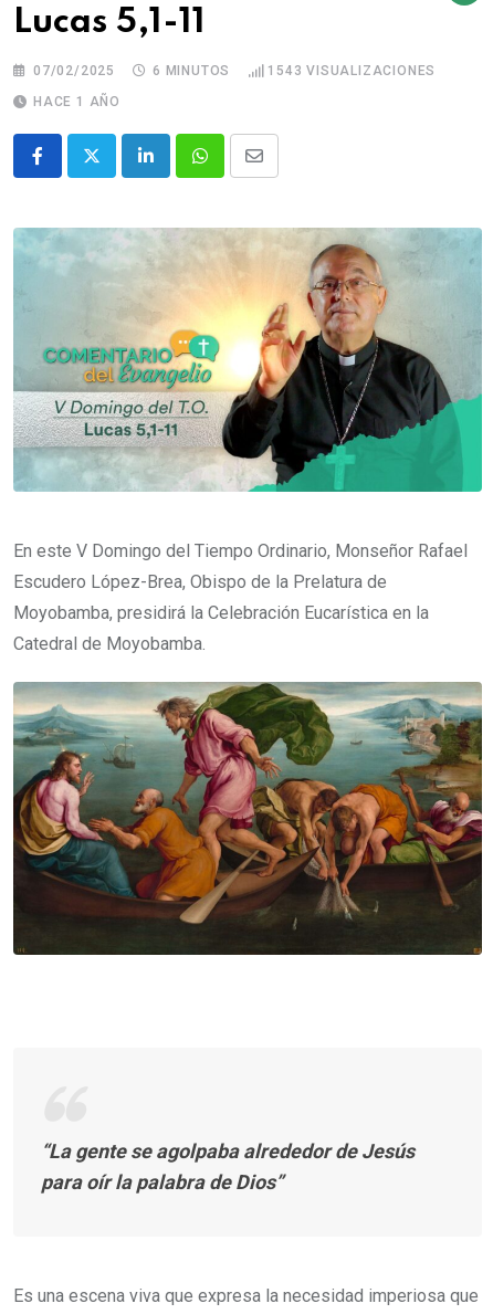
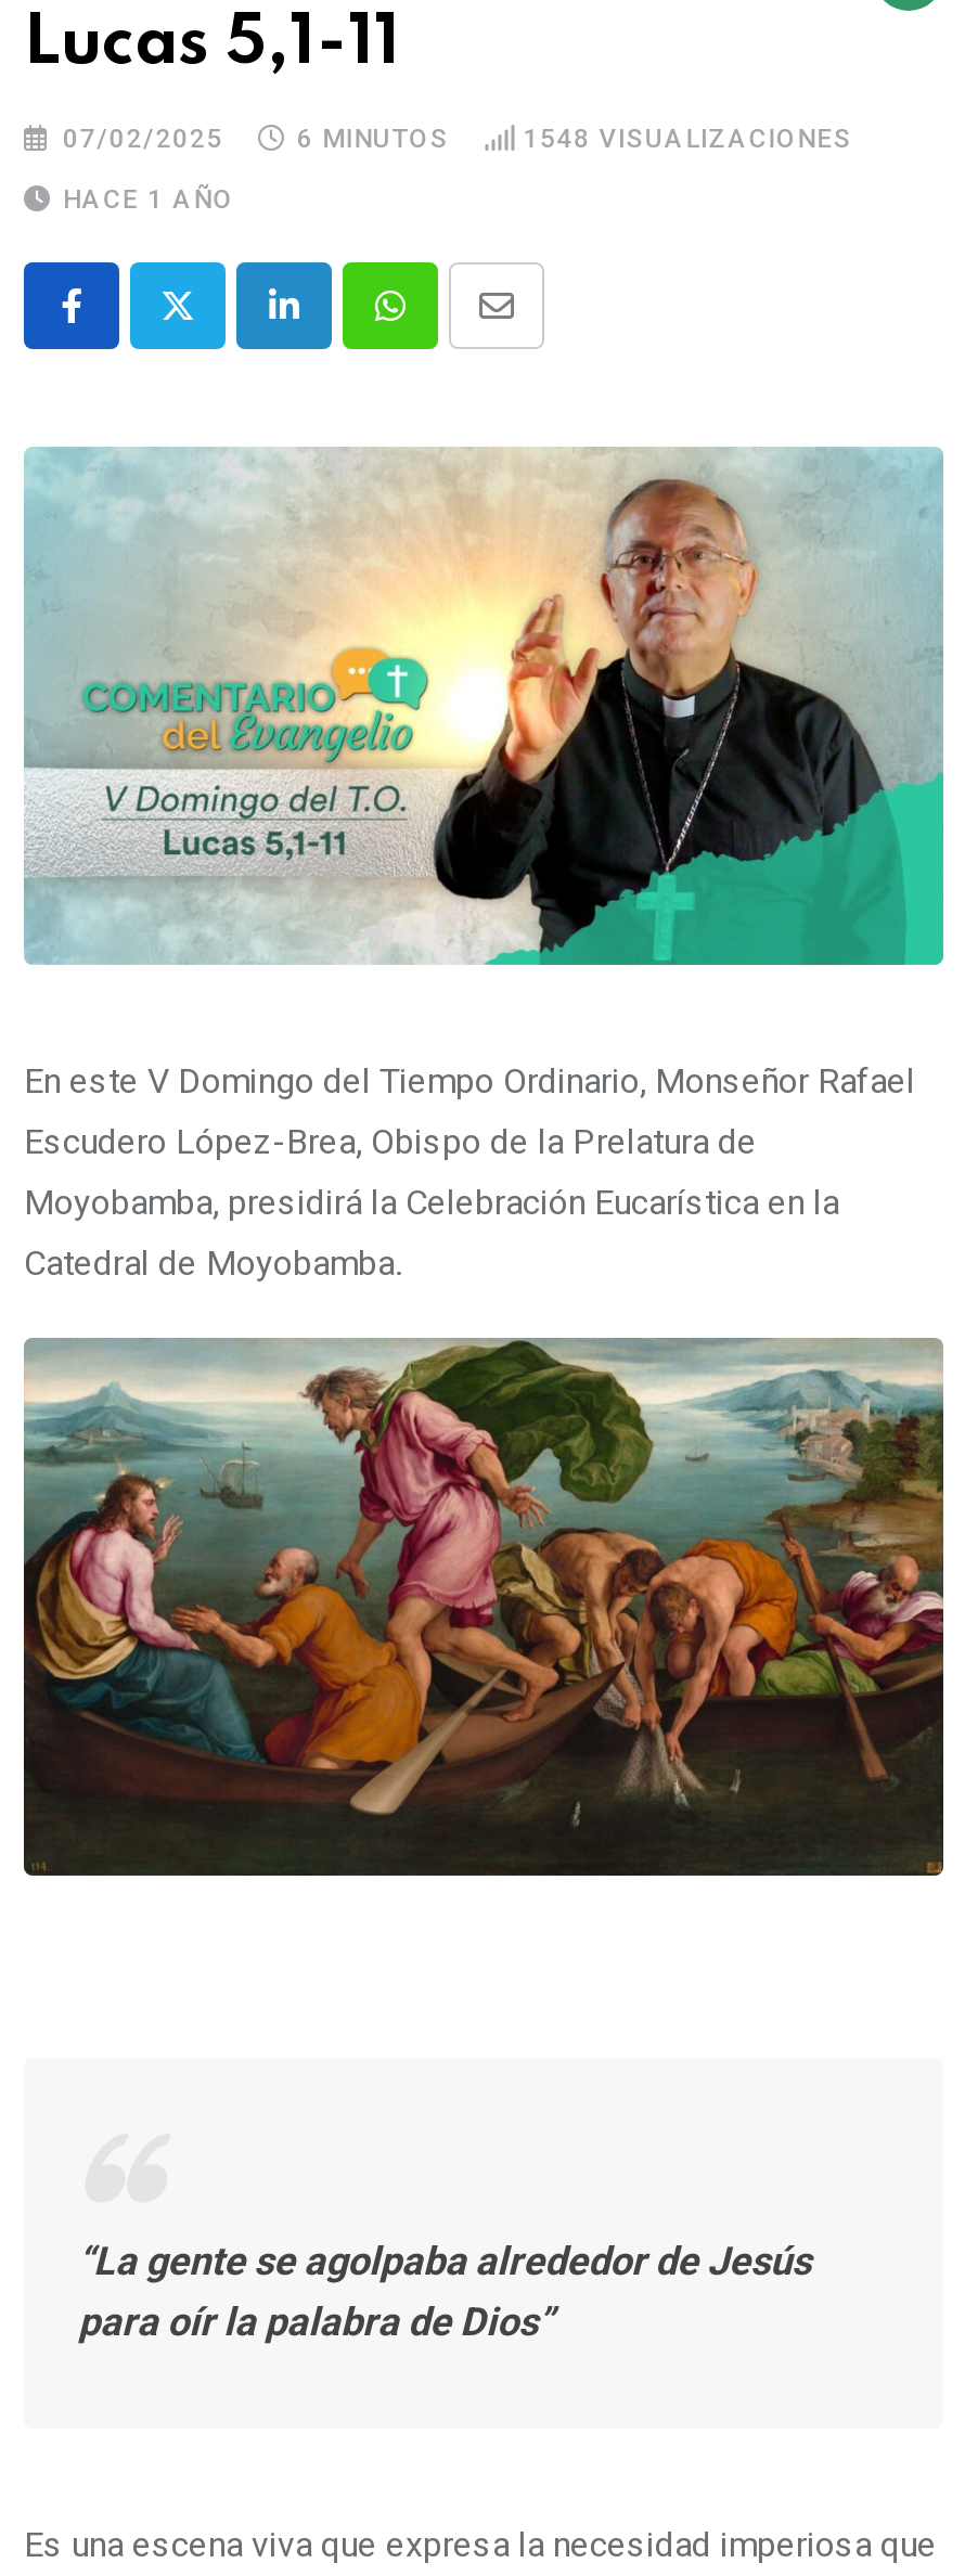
[268,63,436,78] 1543 VISUALIZACIONES -> [523,124,853,154] 1548 VISUALIZACIONES

